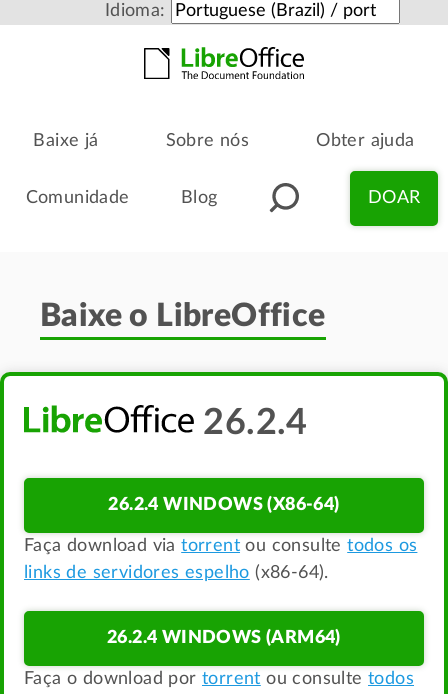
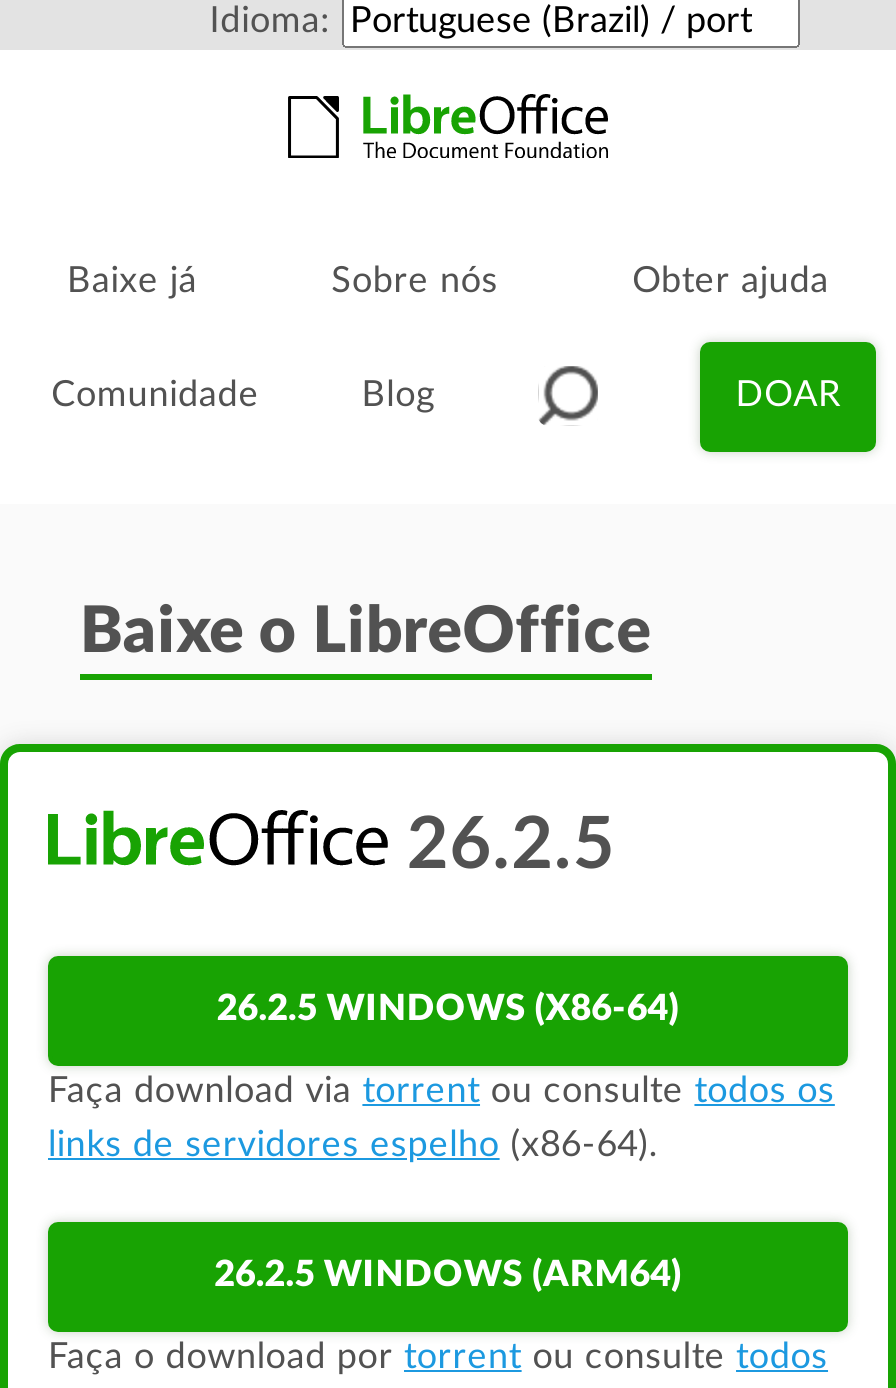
[194,405,308,441] 26.2.4 -> [388,809,616,881] 26.2.5
[108,496,340,514] 26.2.4 WINDOWS (X86-64) -> [217,991,679,1027] 26.2.5 WINDOWS (X86-64)
[107,629,341,647] 26.2.4 WINDOWS (ARM64) -> [214,1257,682,1293] 26.2.5 WINDOWS (ARM64)

